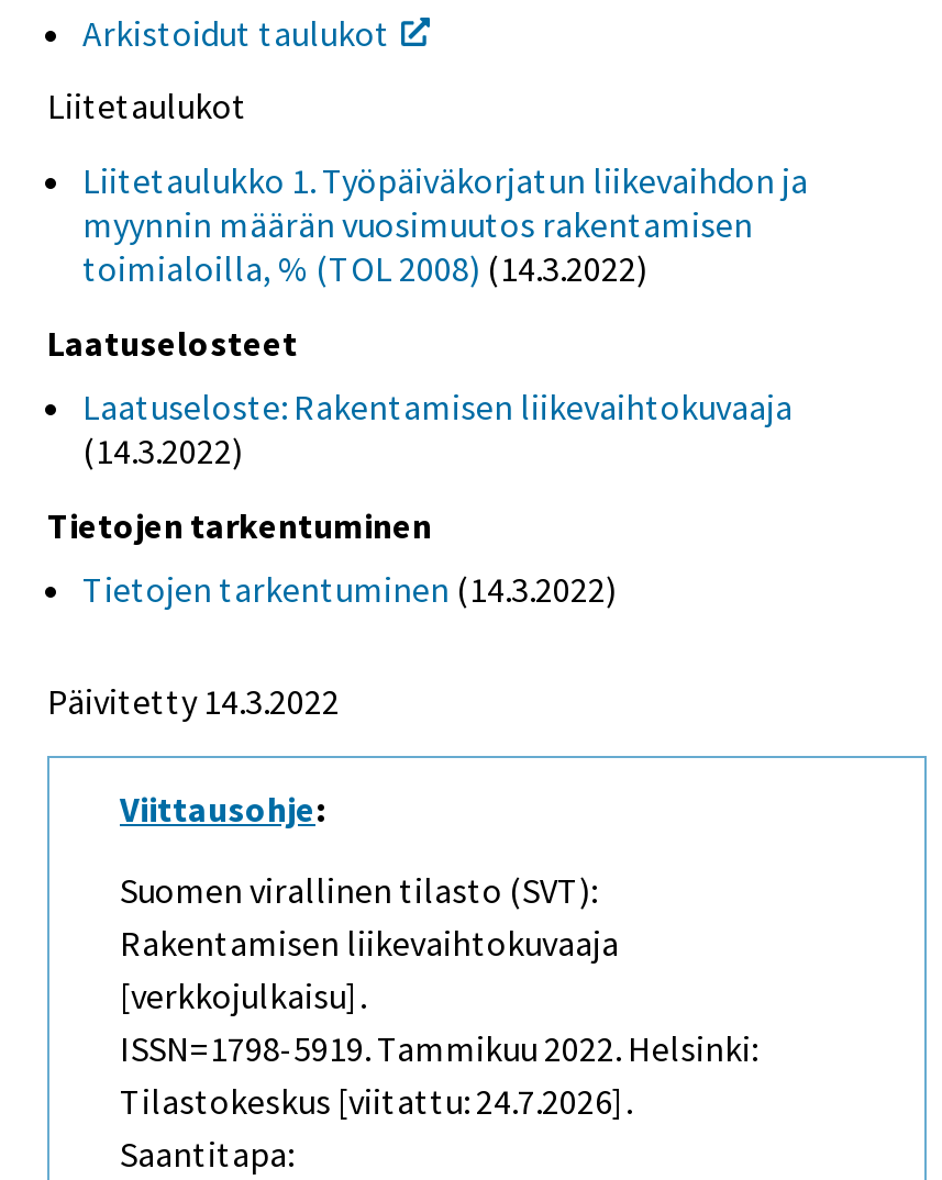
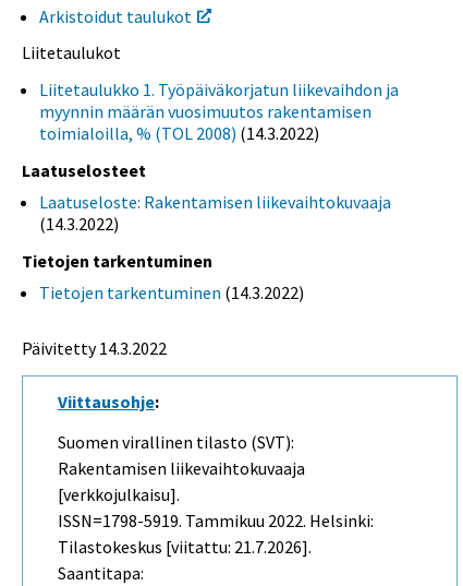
[120,1078,632,1122] Tilastokeskus [viitattu: 24.7.2026]. -> [58,535,312,557] Tilastokeskus [viitattu: 21.7.2026].

